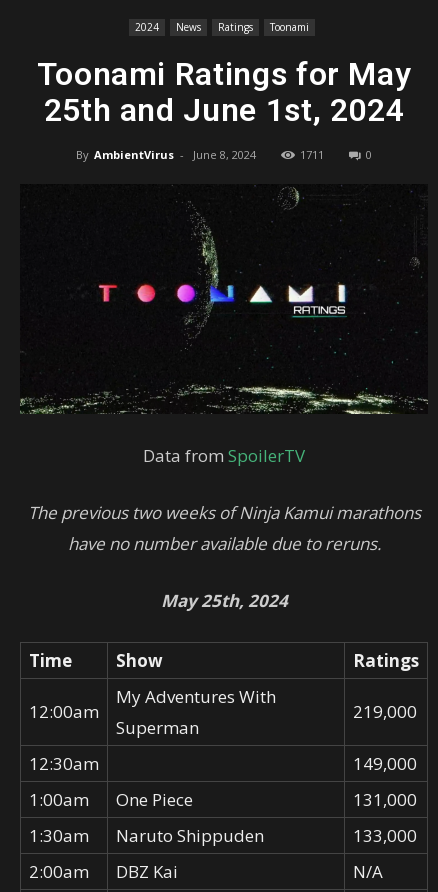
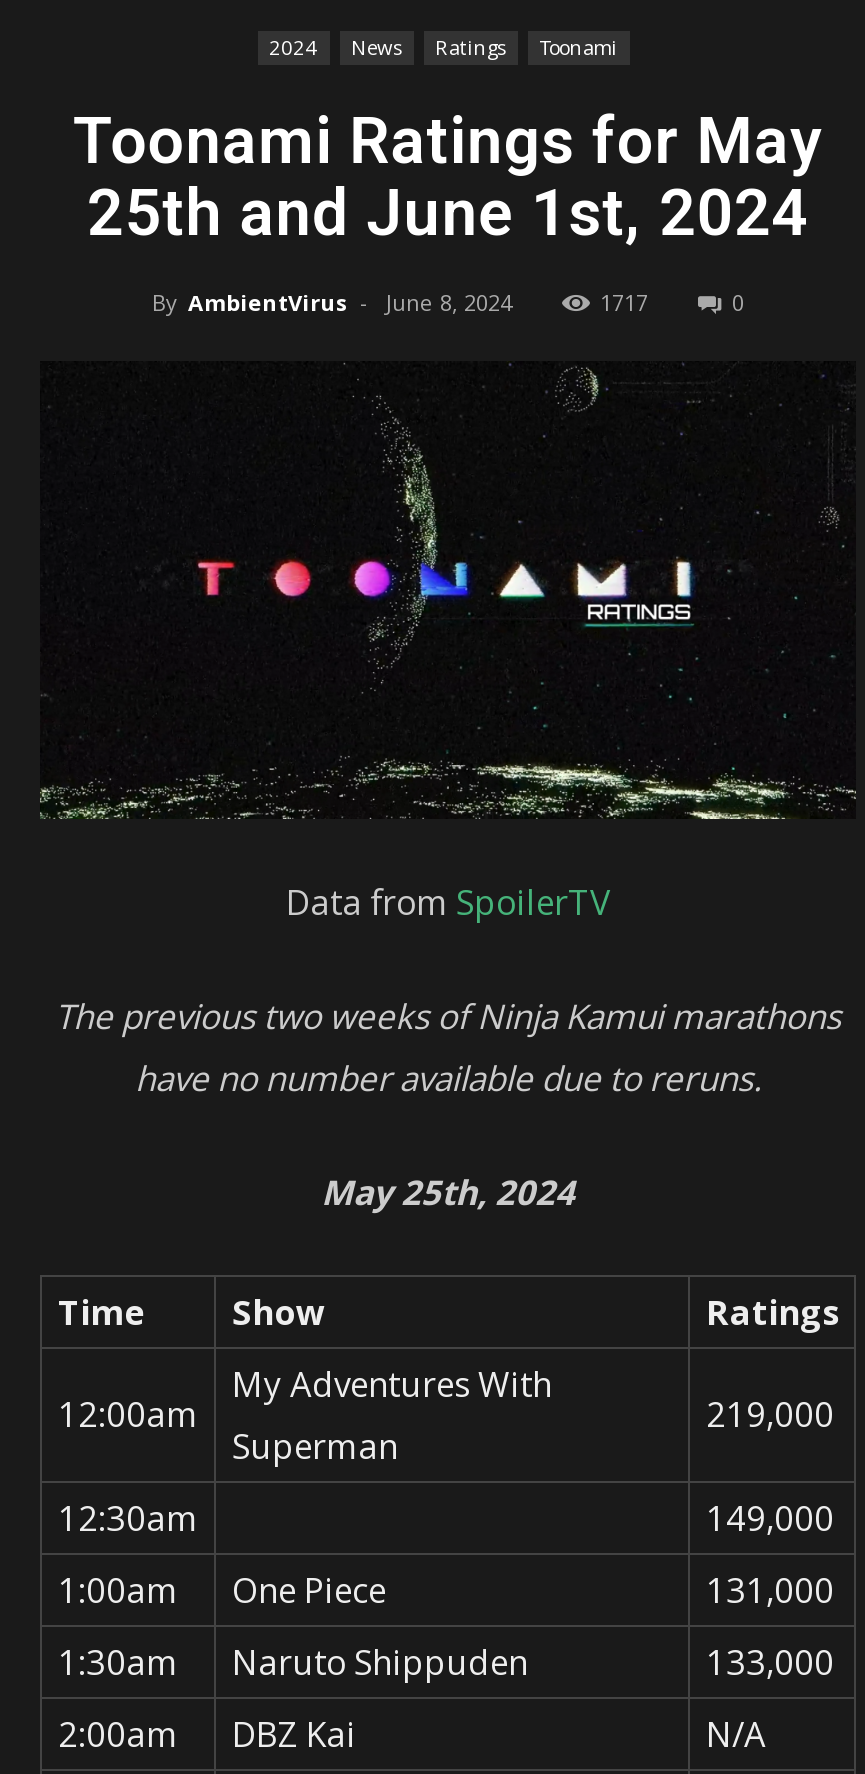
[300,147,324,162] 1711 -> [600,287,648,317] 1717

